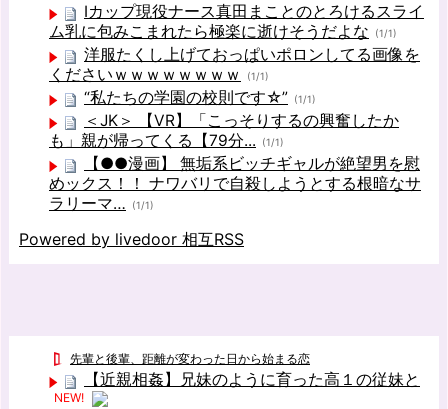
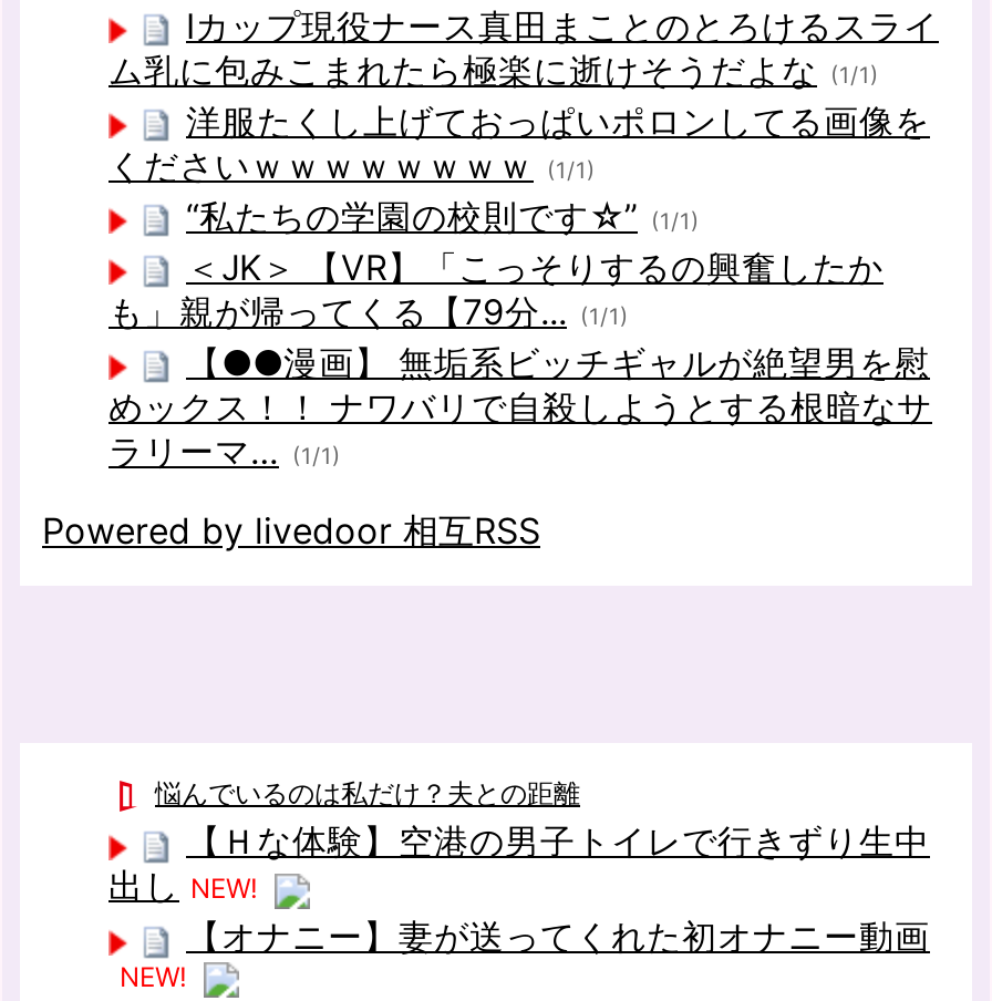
[70,351,420,389] 先輩と後輩、距離が変わった日から始まる恋 | 【近親相姦】兄妹のように育った高１の従妹と -> [108,776,930,958] 悩んでいるのは私だけ？夫との距離 | 【Ｈな体験】空港の男子トイレで行きずり生中 | 出し NEW! | 【オナニー】妻が送ってくれた初オナニー動画

